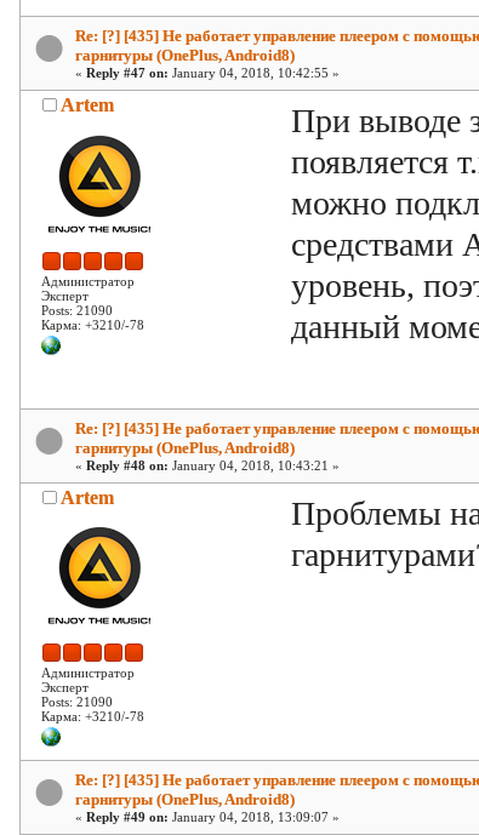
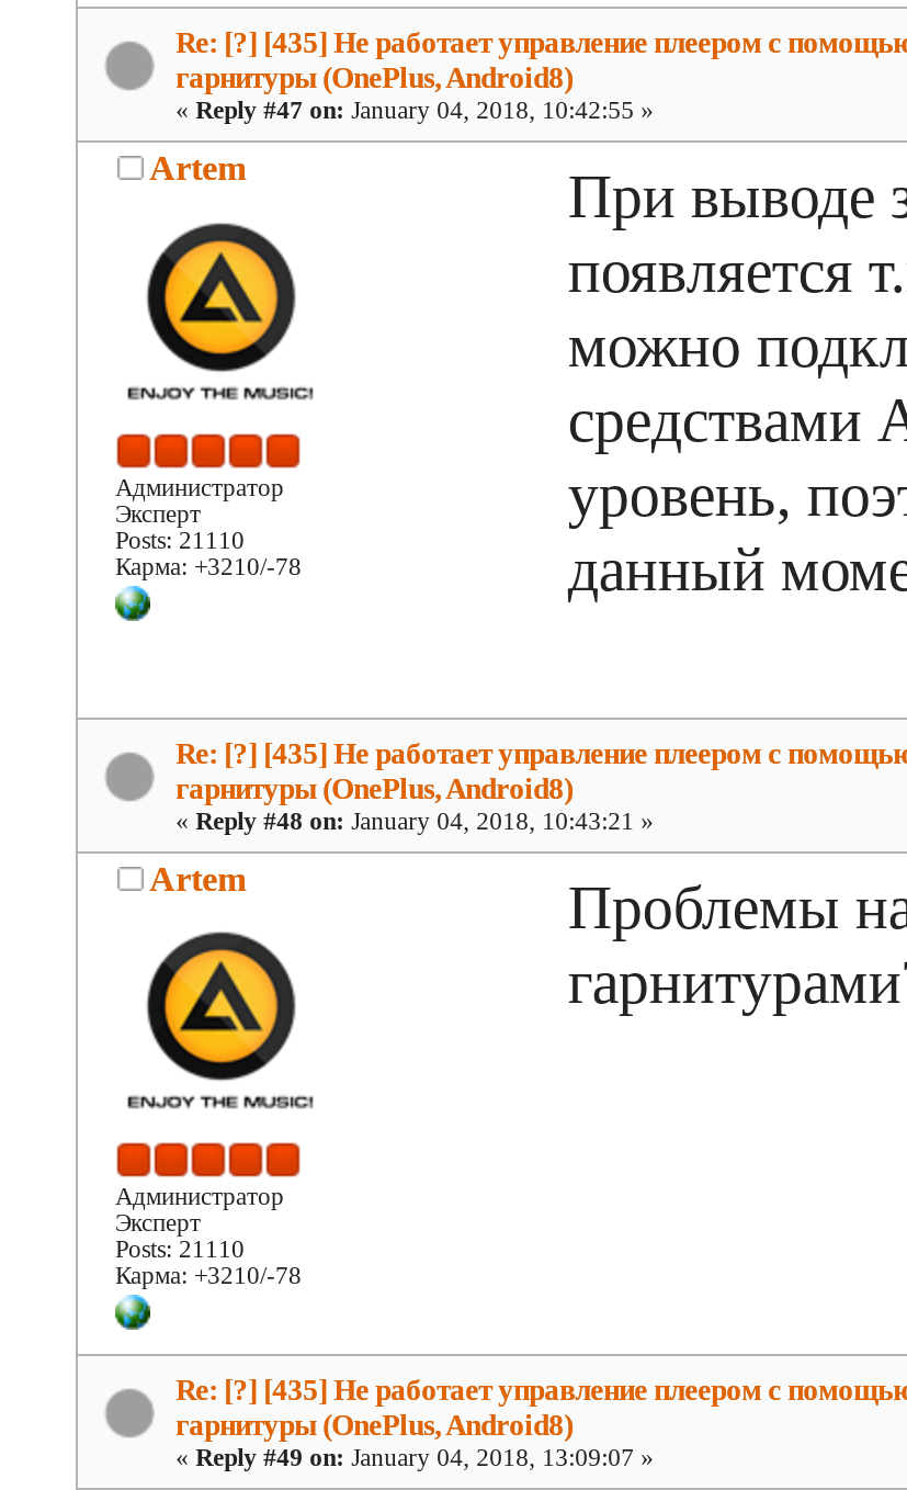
[41,302,113,317] Posts: 21090 -> [115,526,245,552] Posts: 21110
[41,694,113,709] Posts: 21090 -> [115,1235,245,1261] Posts: 21110

